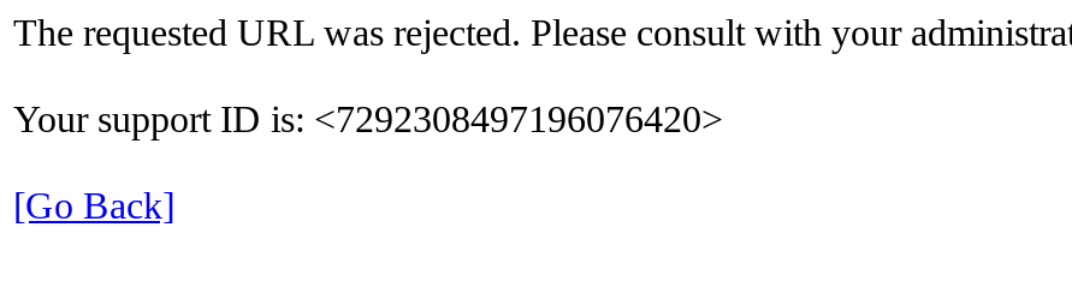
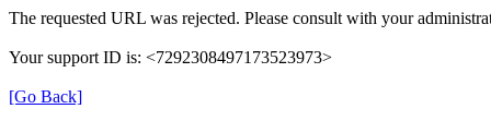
[13,98,723,139] Your support ID is: <7292308497196076420> -> [9,48,332,66] Your support ID is: <7292308497173523973>

